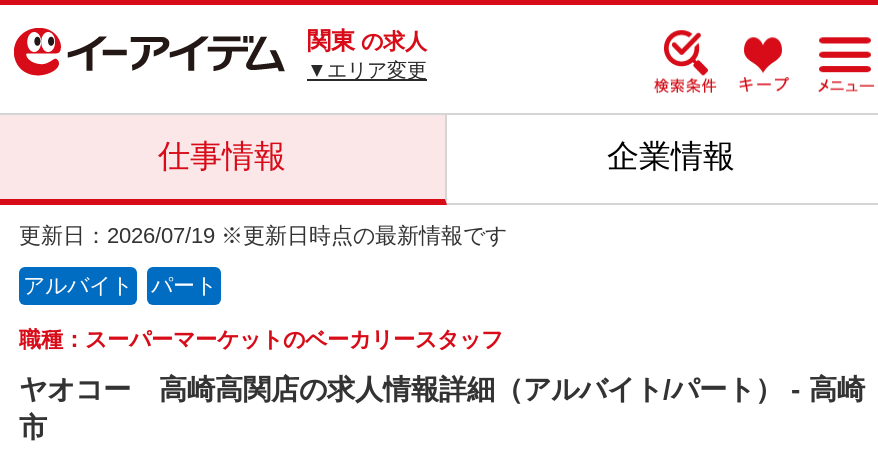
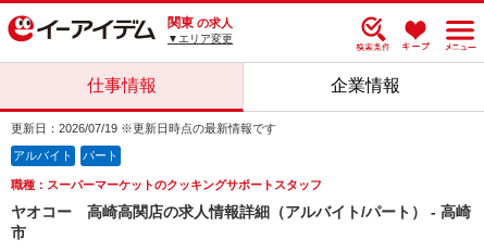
[19,327,503,351] 職種：スーパーマーケットのベーカリースタッフ -> [11,178,322,191] 職種：スーパーマーケットのクッキングサポートスタッフ

